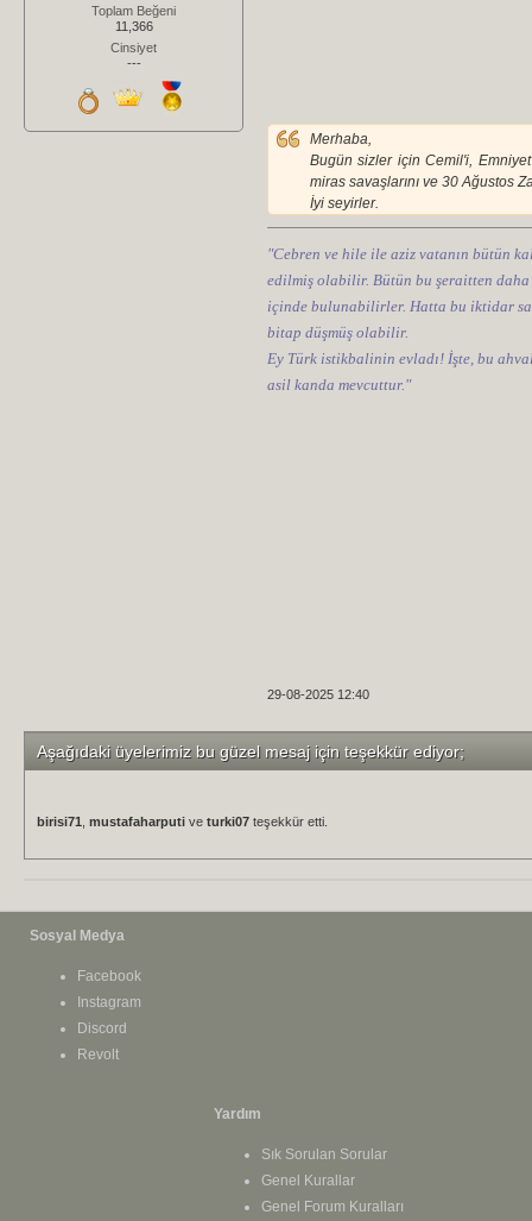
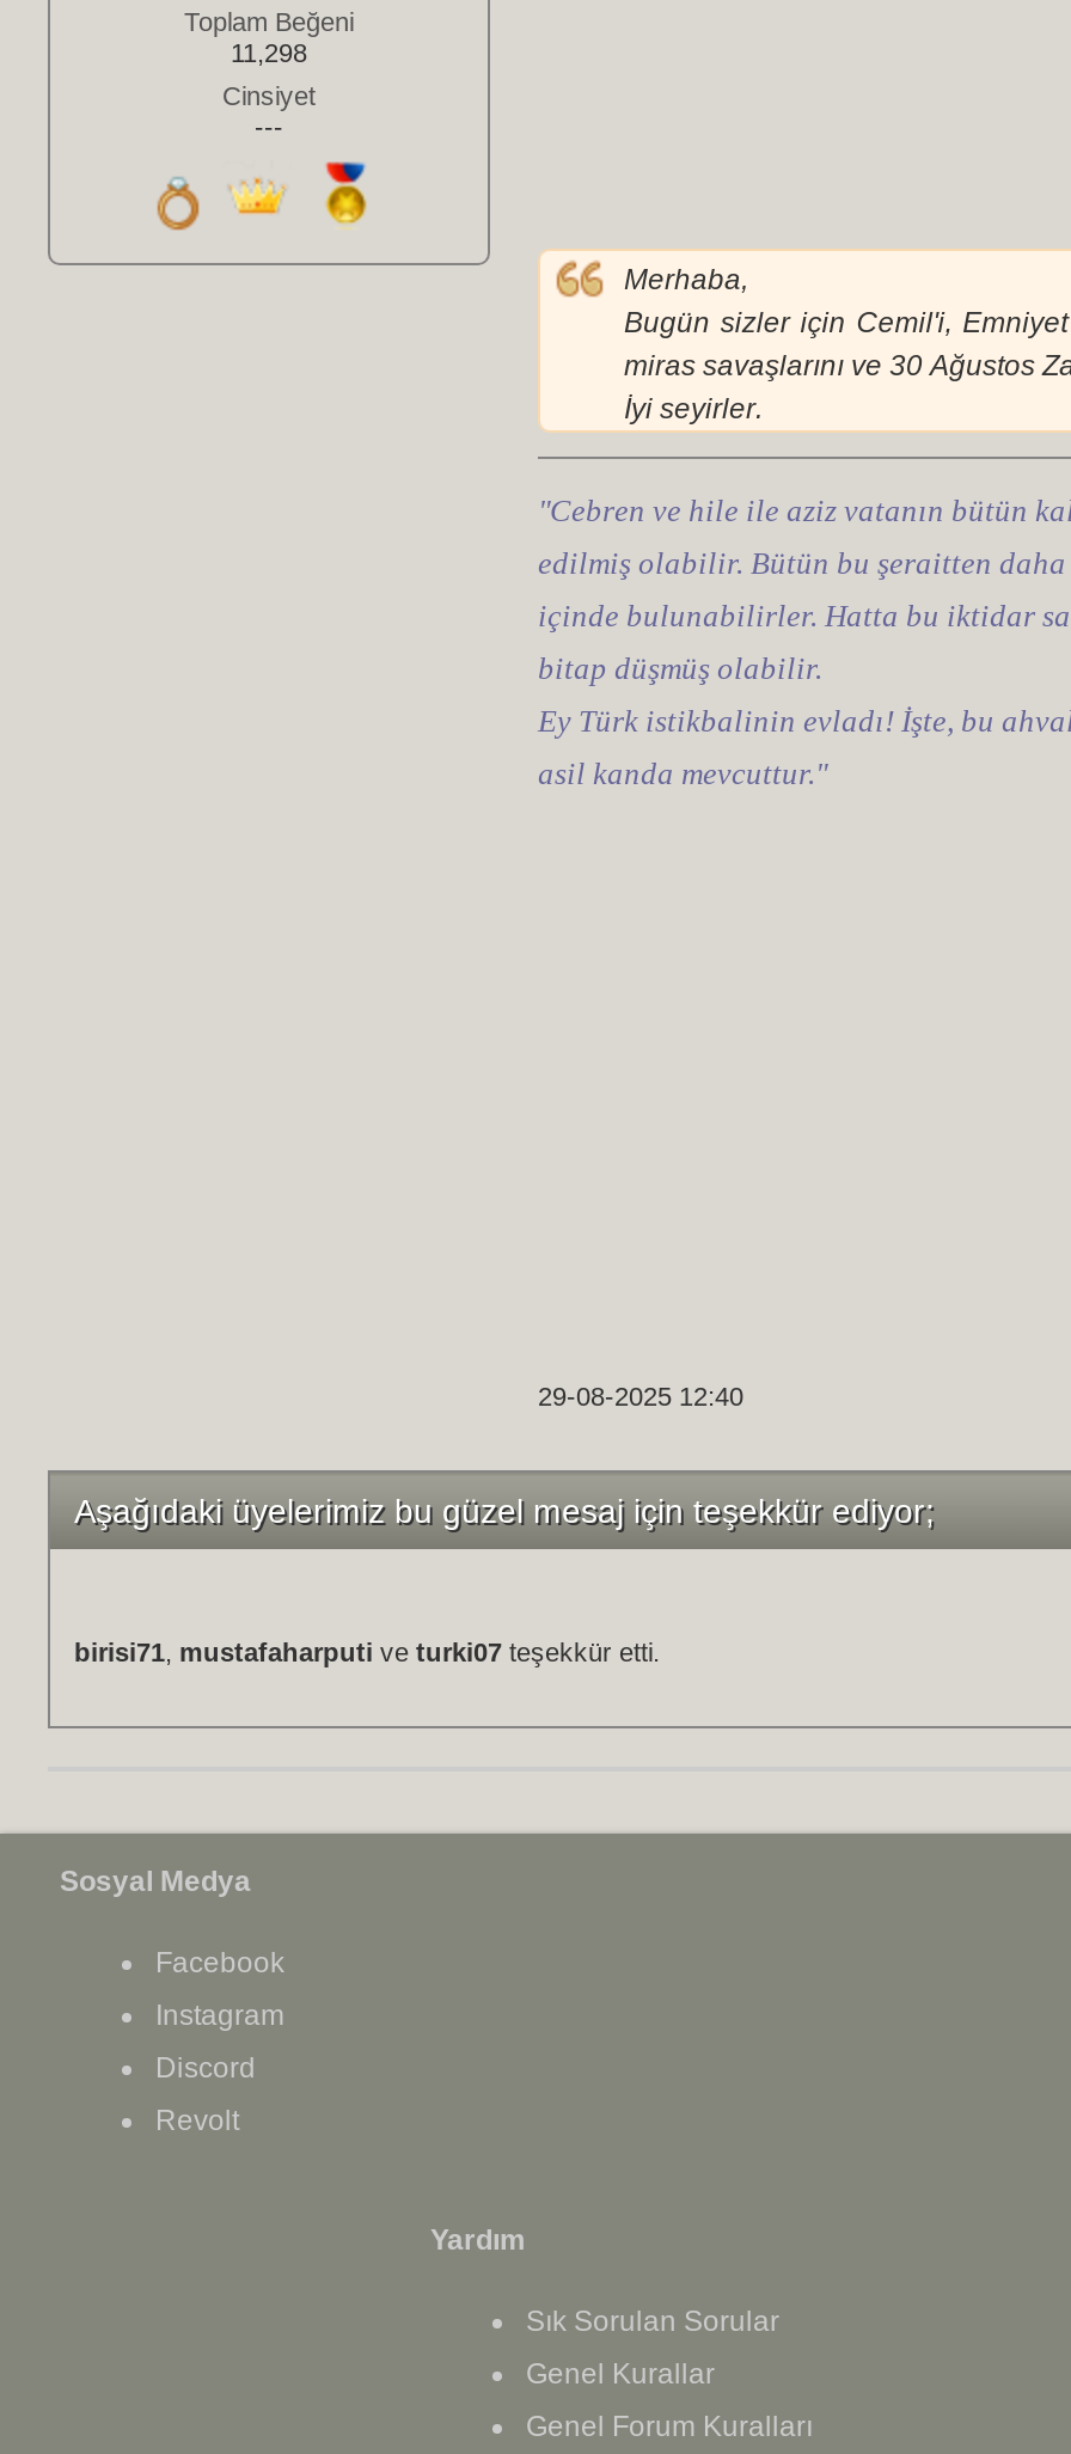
[115,19,153,33] 11,366 -> [231,38,307,67] 11,298

